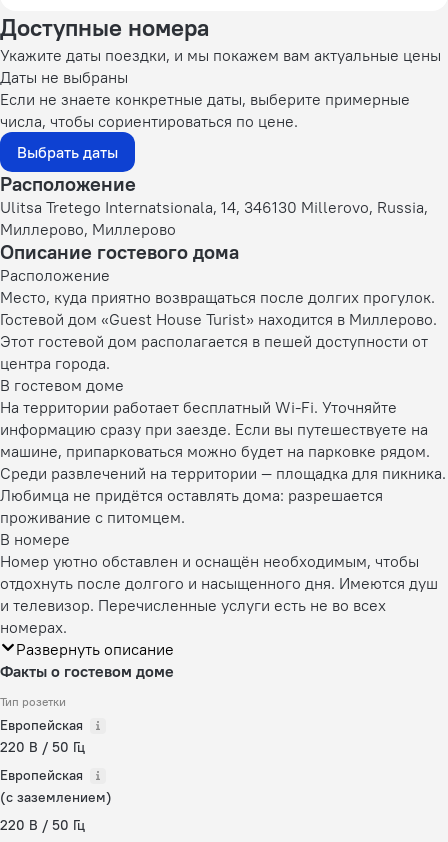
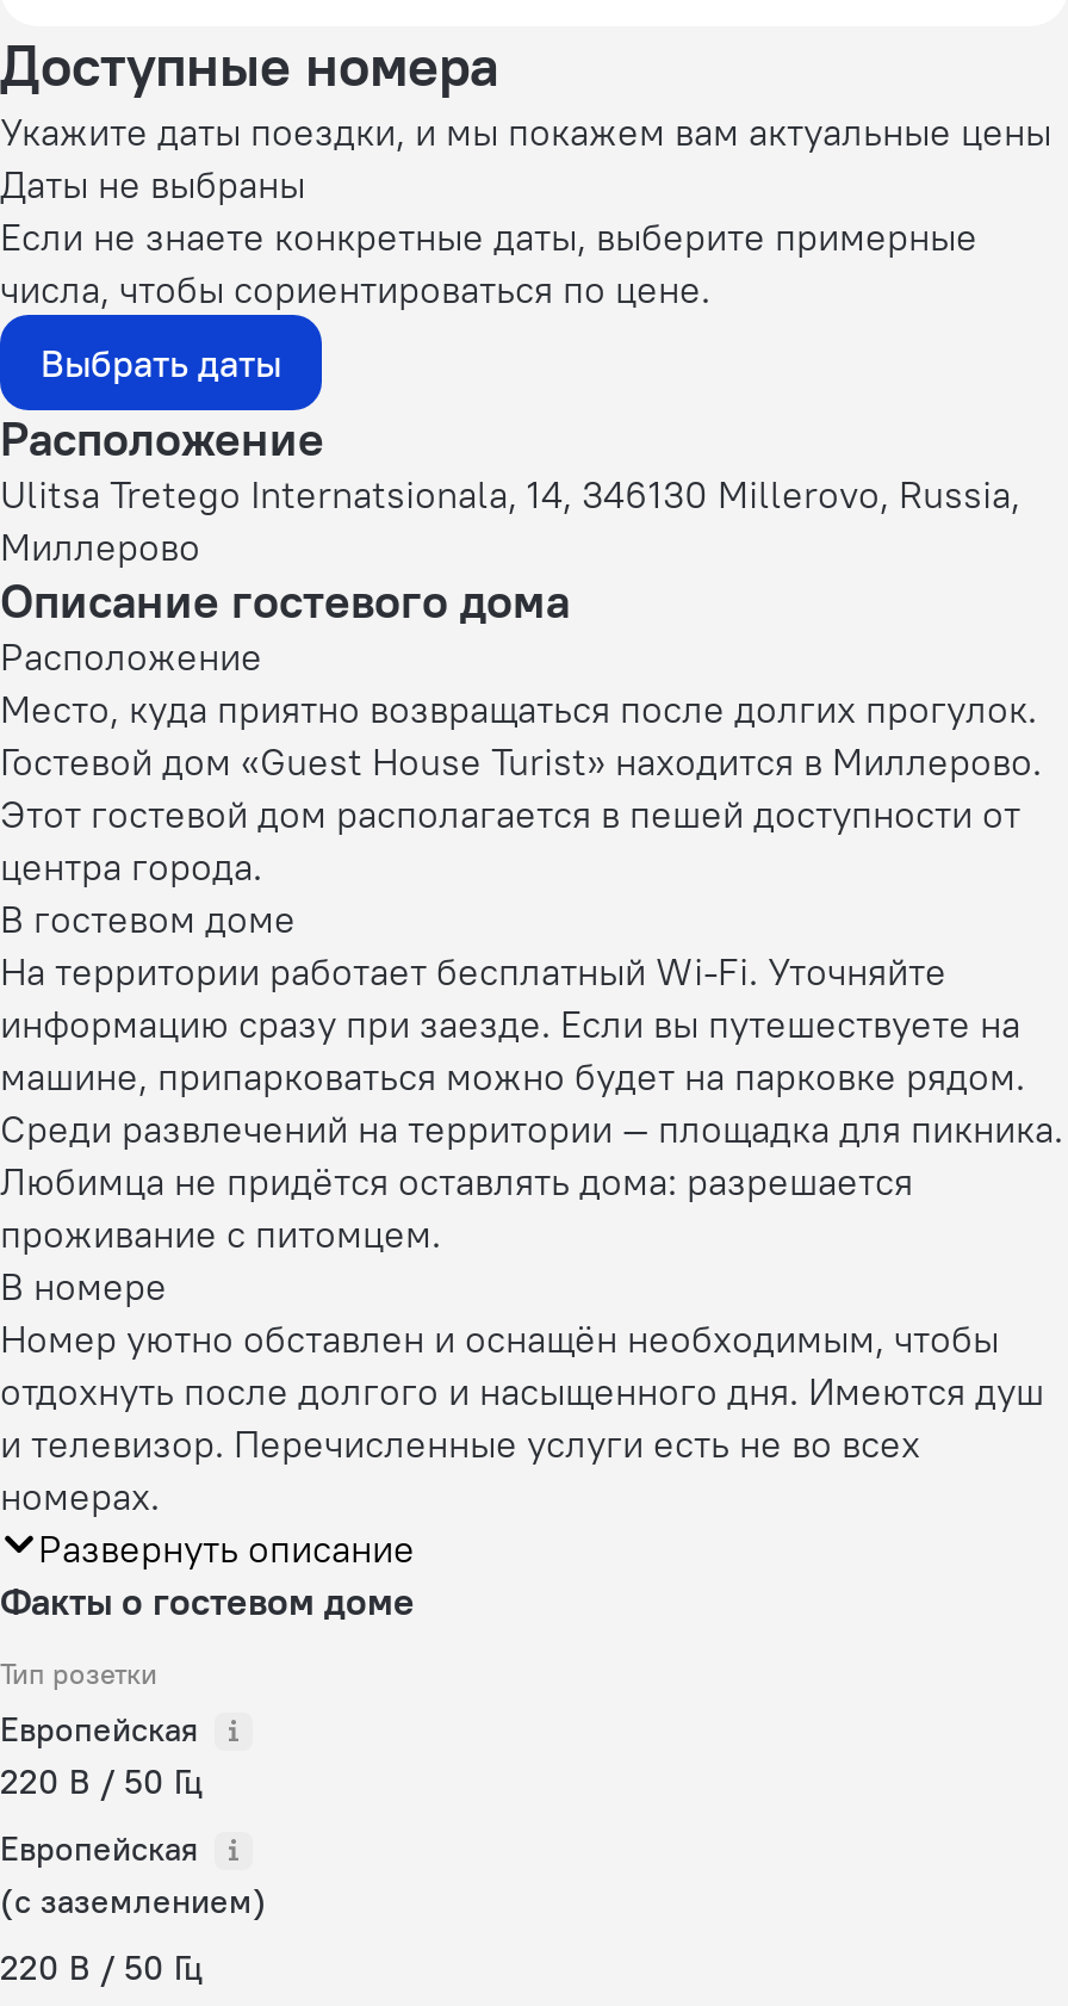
[0,219,176,239] Миллерово, Миллерово -> [0,522,200,570] Миллерово

